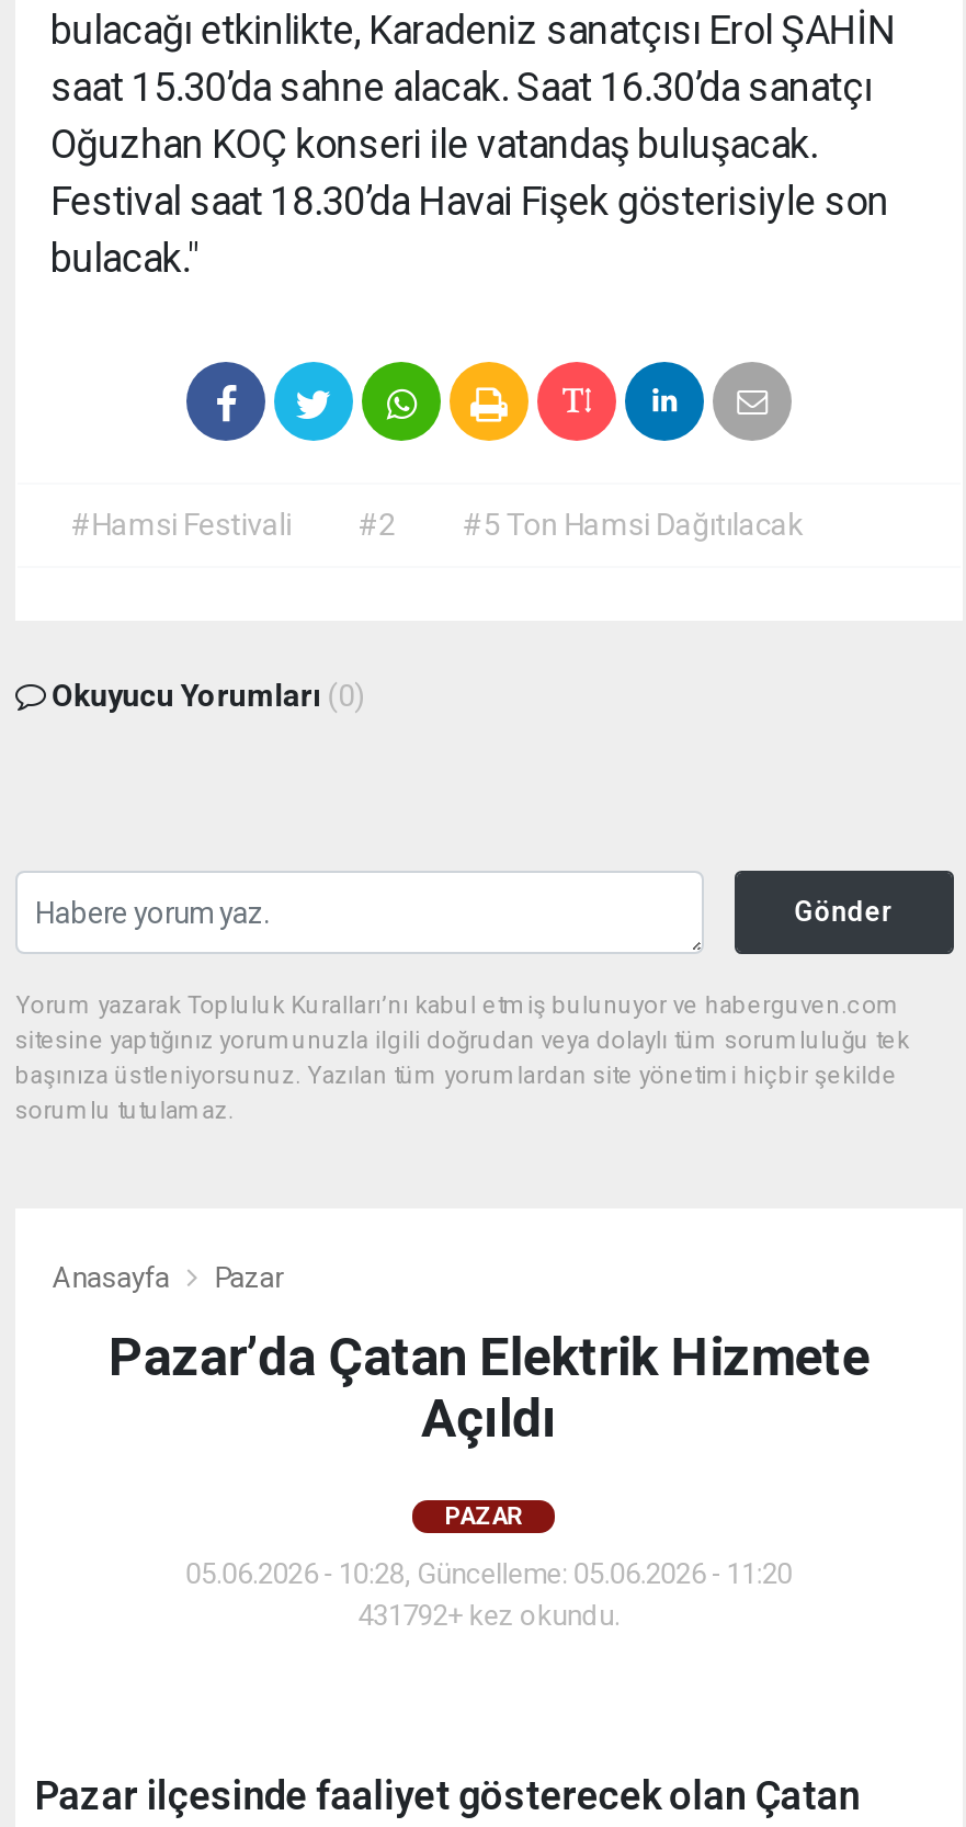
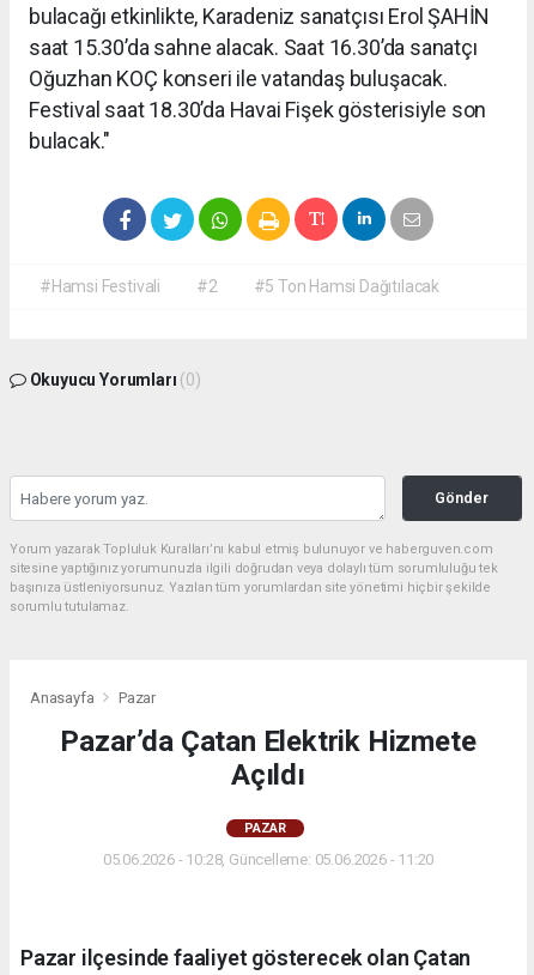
[358,1599,620,1632] 431792+ kez okundu. -> none

